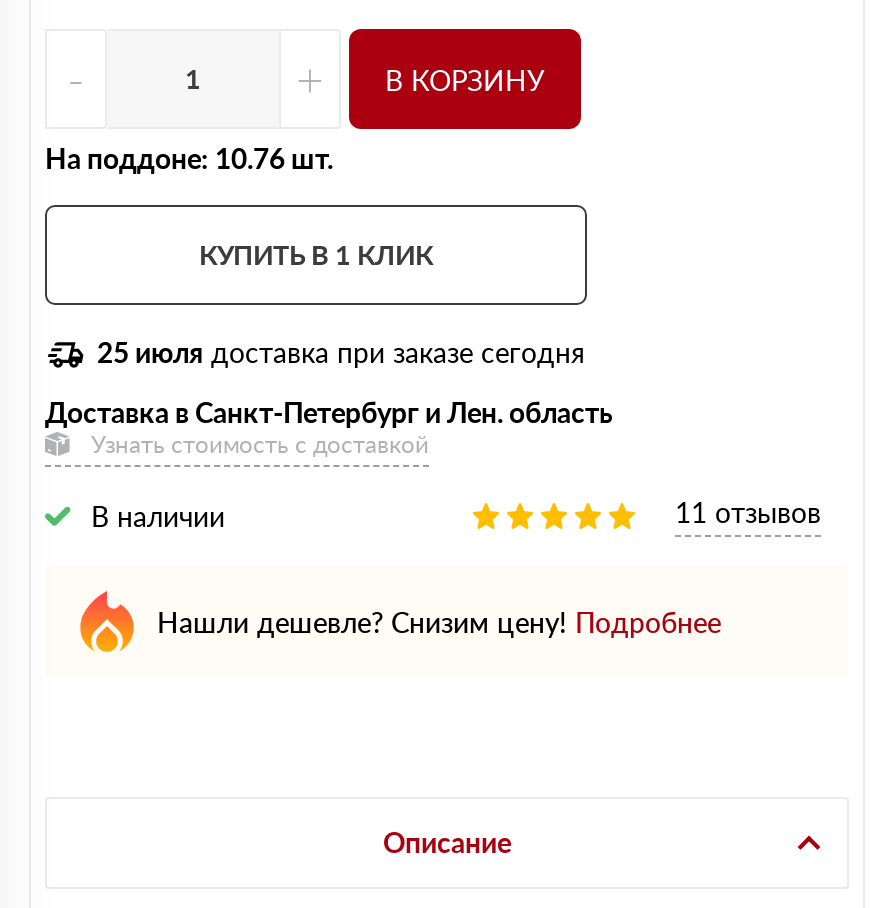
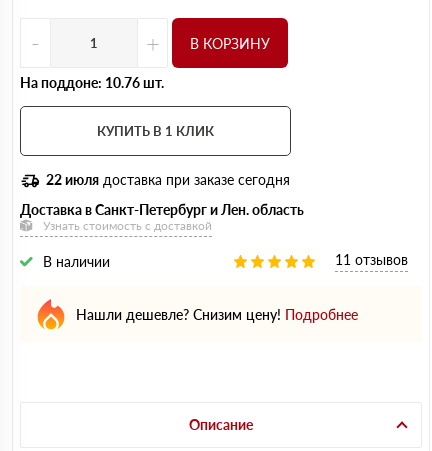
[97,335,585,369] 25 июля доставка при заказе сегодня -> [46,171,290,188] 22 июля доставка при заказе сегодня

